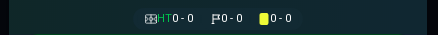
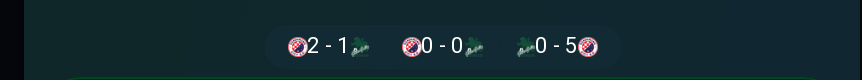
[157,12,193,25] HT 0 - 0 -> [307,33,349,59] 2 - 1
[270,12,291,25] 0 - 0 -> [535,33,577,59] 0 - 5

